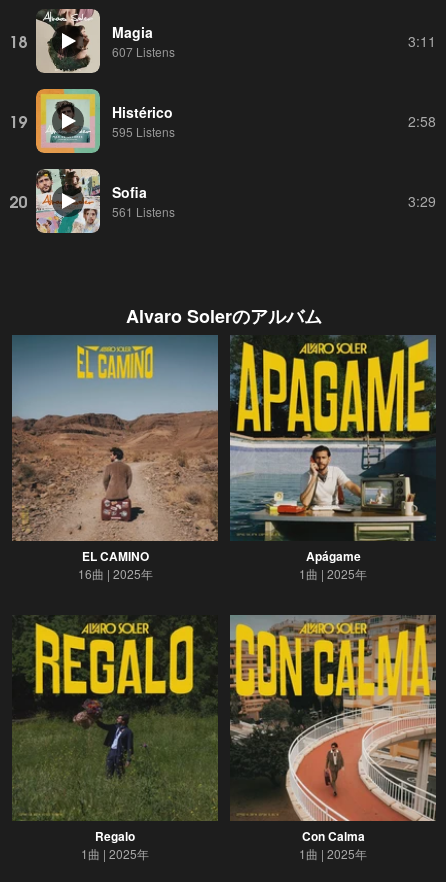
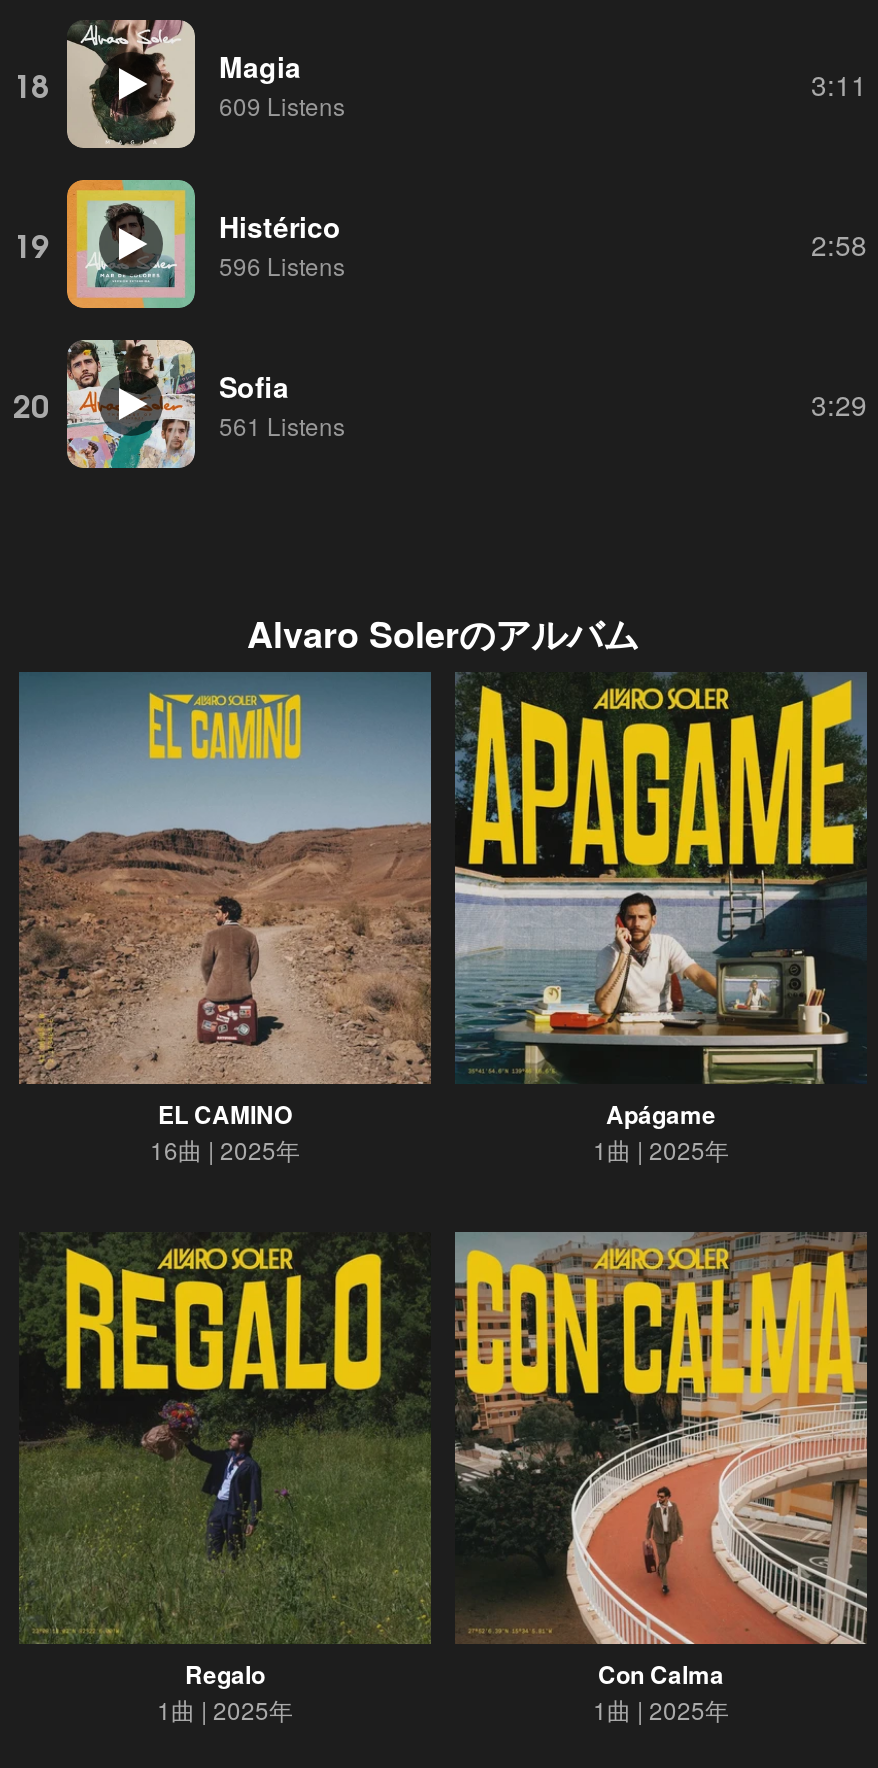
[112,42,175,59] 607 Listens -> [219,87,345,121] 609 Listens
[112,122,175,139] 595 Listens -> [219,247,345,281] 596 Listens

